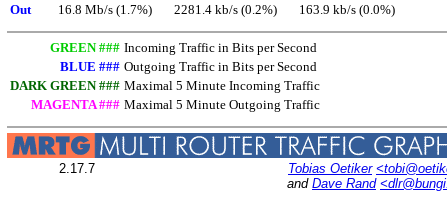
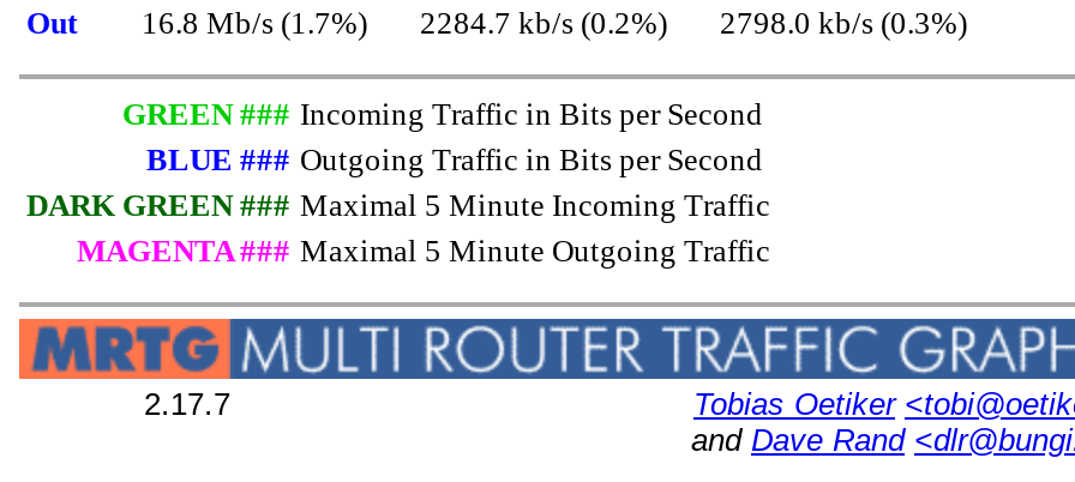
[174,3,277,17] 2281.4 kb/s (0.2%) -> [420,8,667,41] 2284.7 kb/s (0.2%)
[299,3,395,17] 163.9 kb/s (0.0%) -> [720,8,967,41] 2798.0 kb/s (0.3%)

